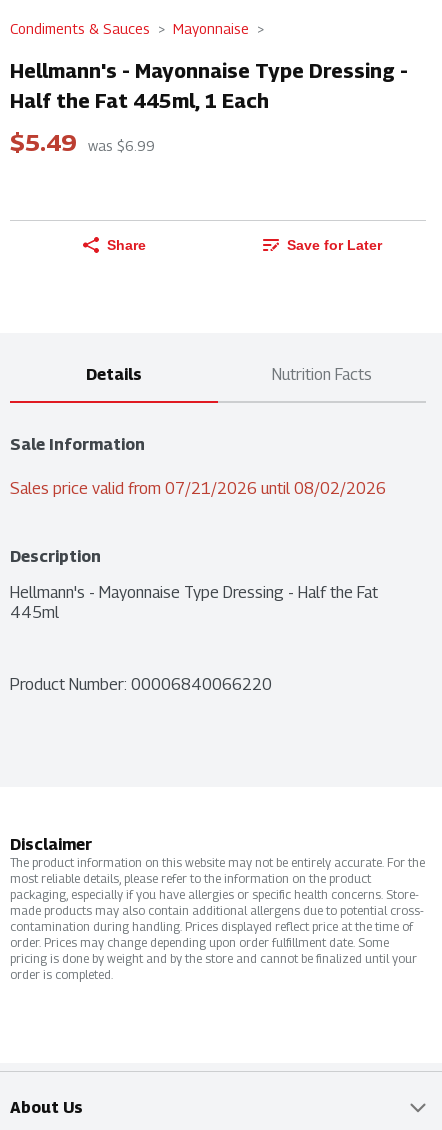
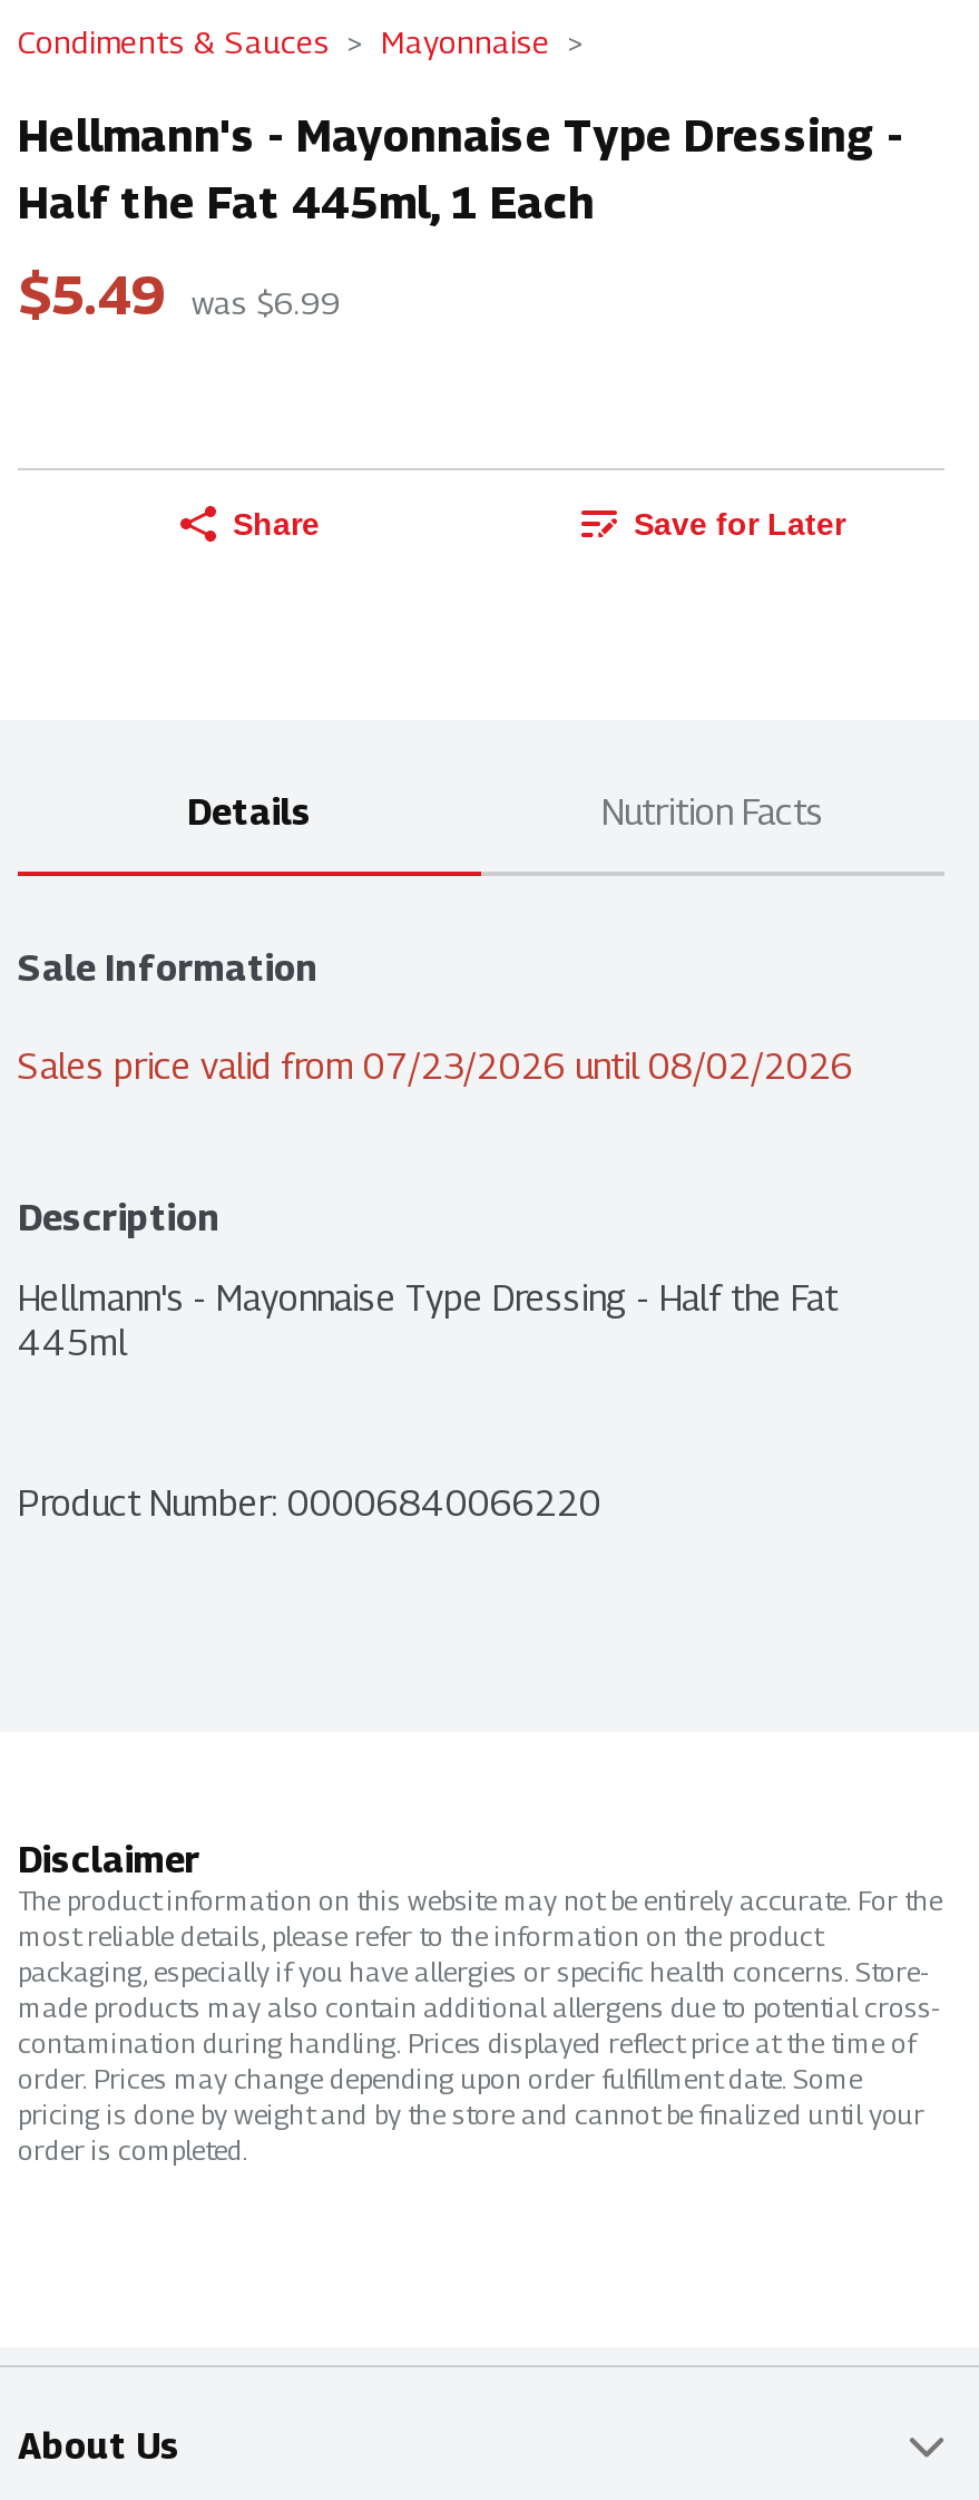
[10,479,386,498] Sales price valid from 07/21/2026 until 08/02/2026 -> [18,1046,853,1088] Sales price valid from 07/23/2026 until 08/02/2026

